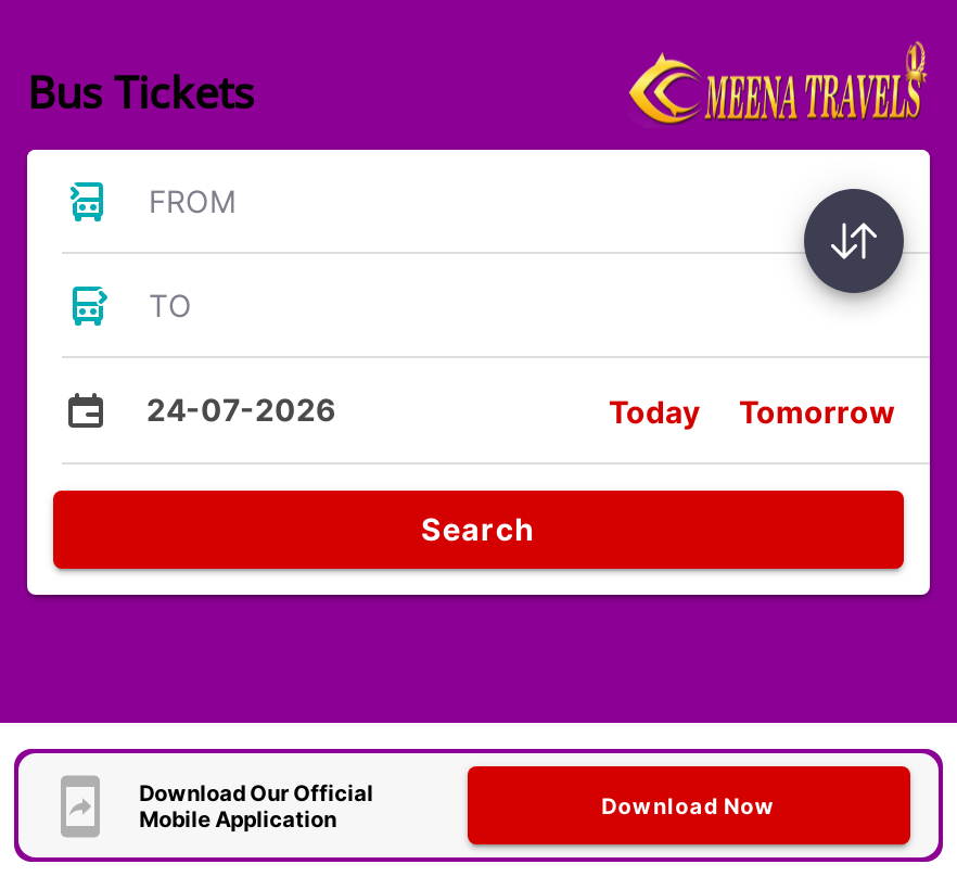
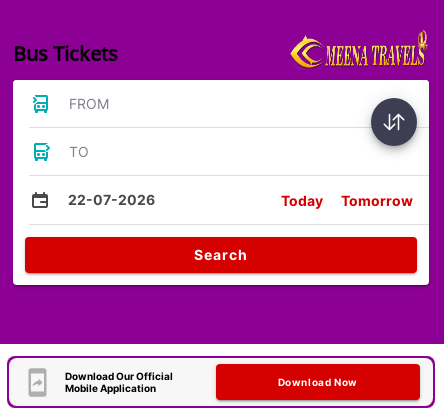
[146,391,335,428] 24-07-2026 -> [68,191,155,208] 22-07-2026

